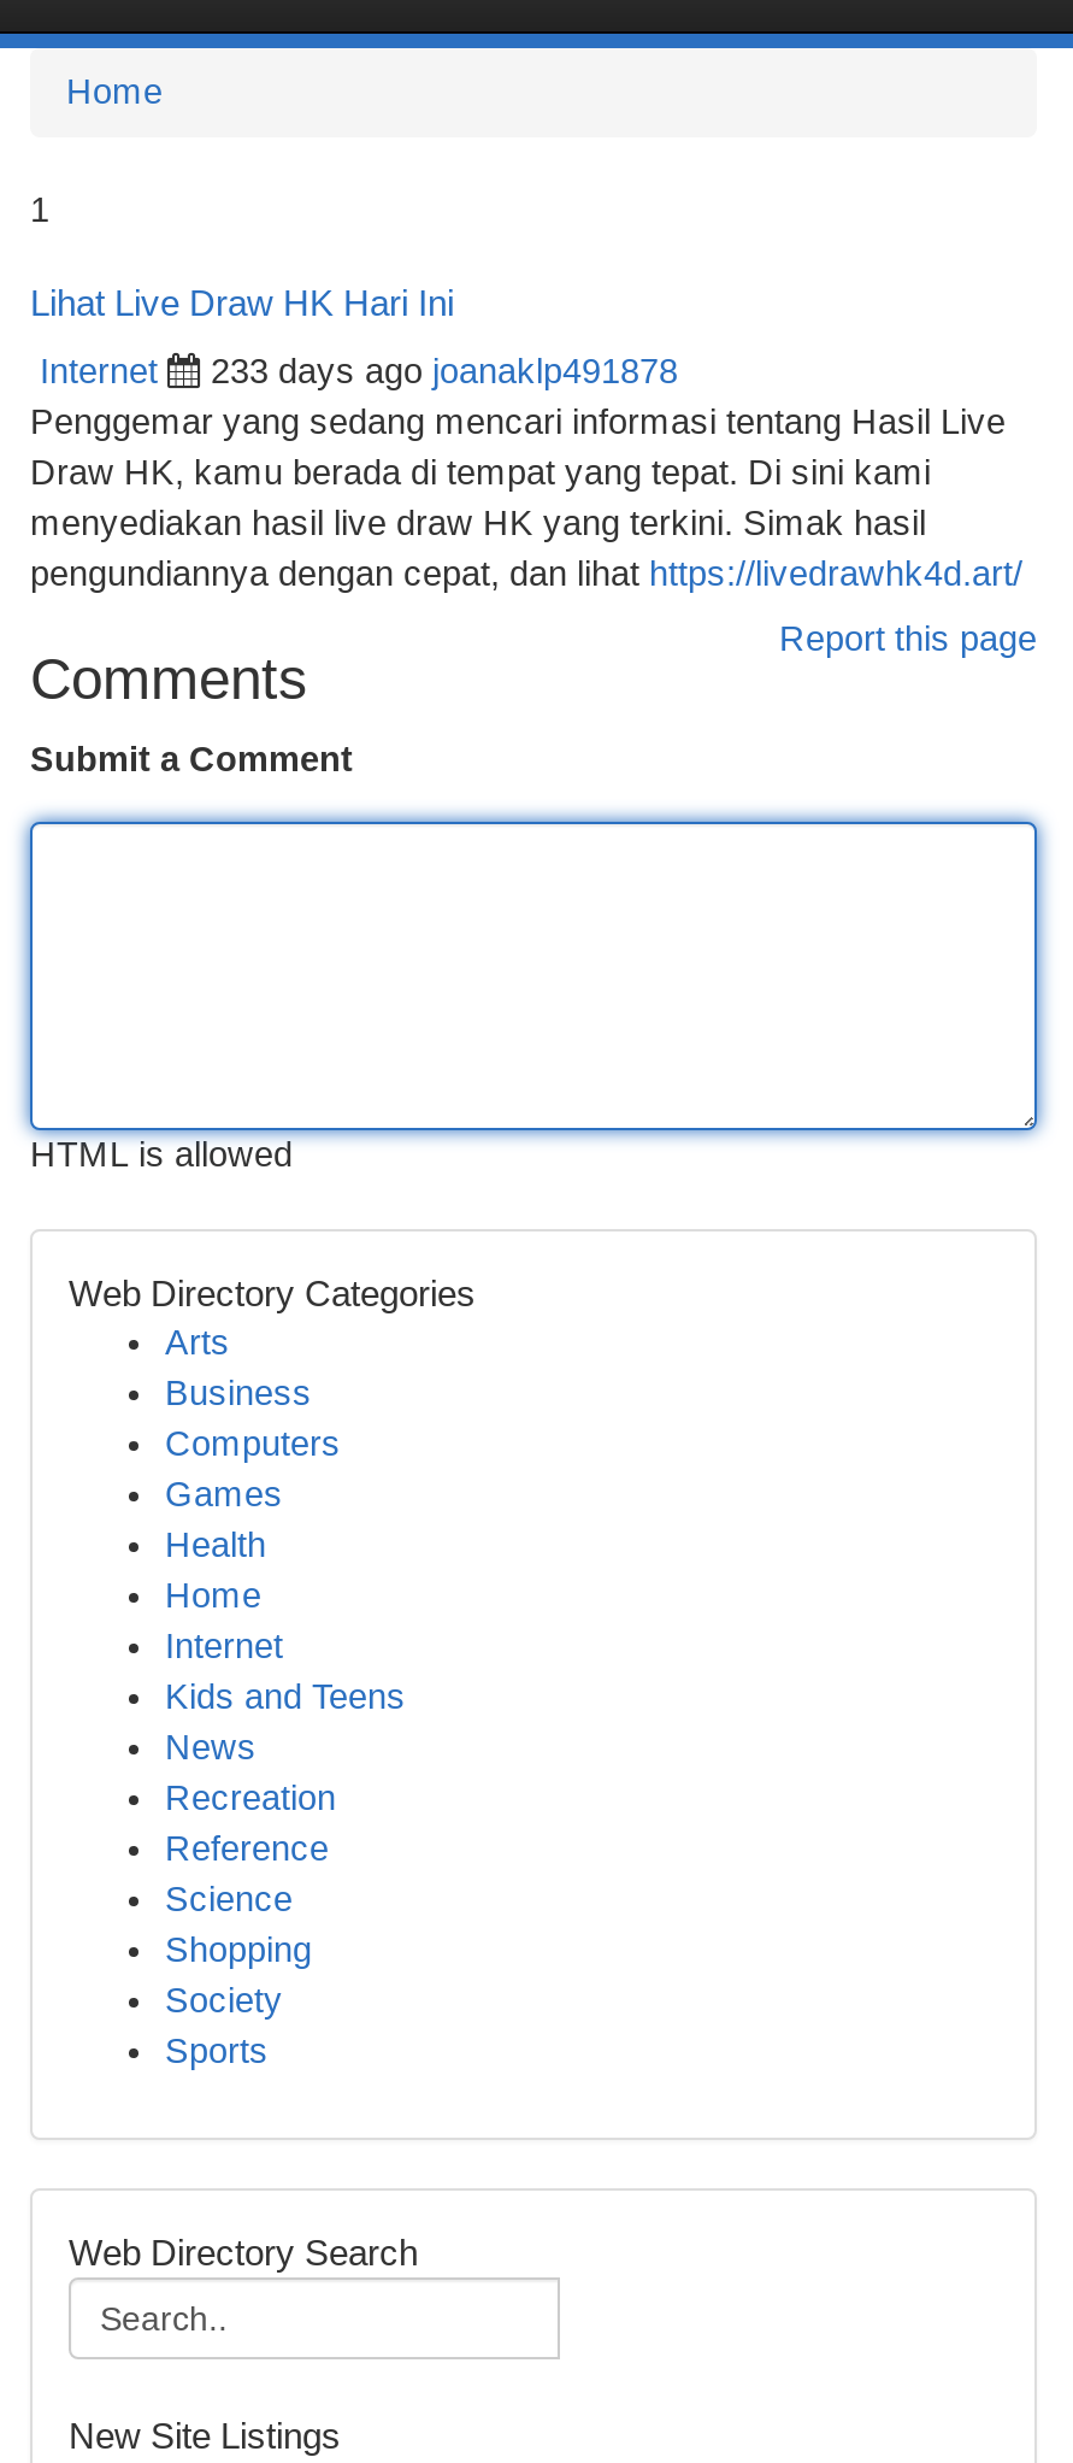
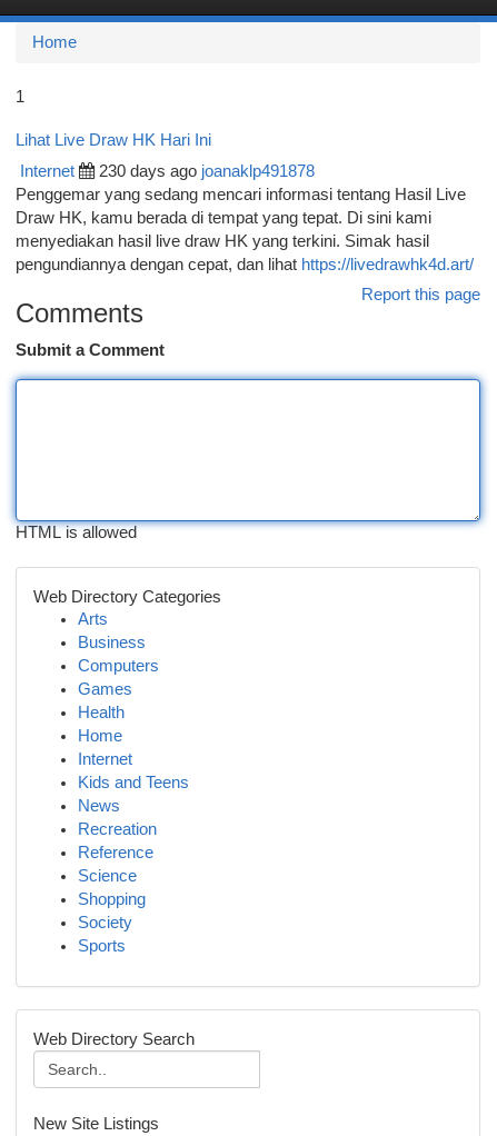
[211,352,678,390] 233 days ago joanaklp491878 -> [99,162,315,180] 230 days ago joanaklp491878

